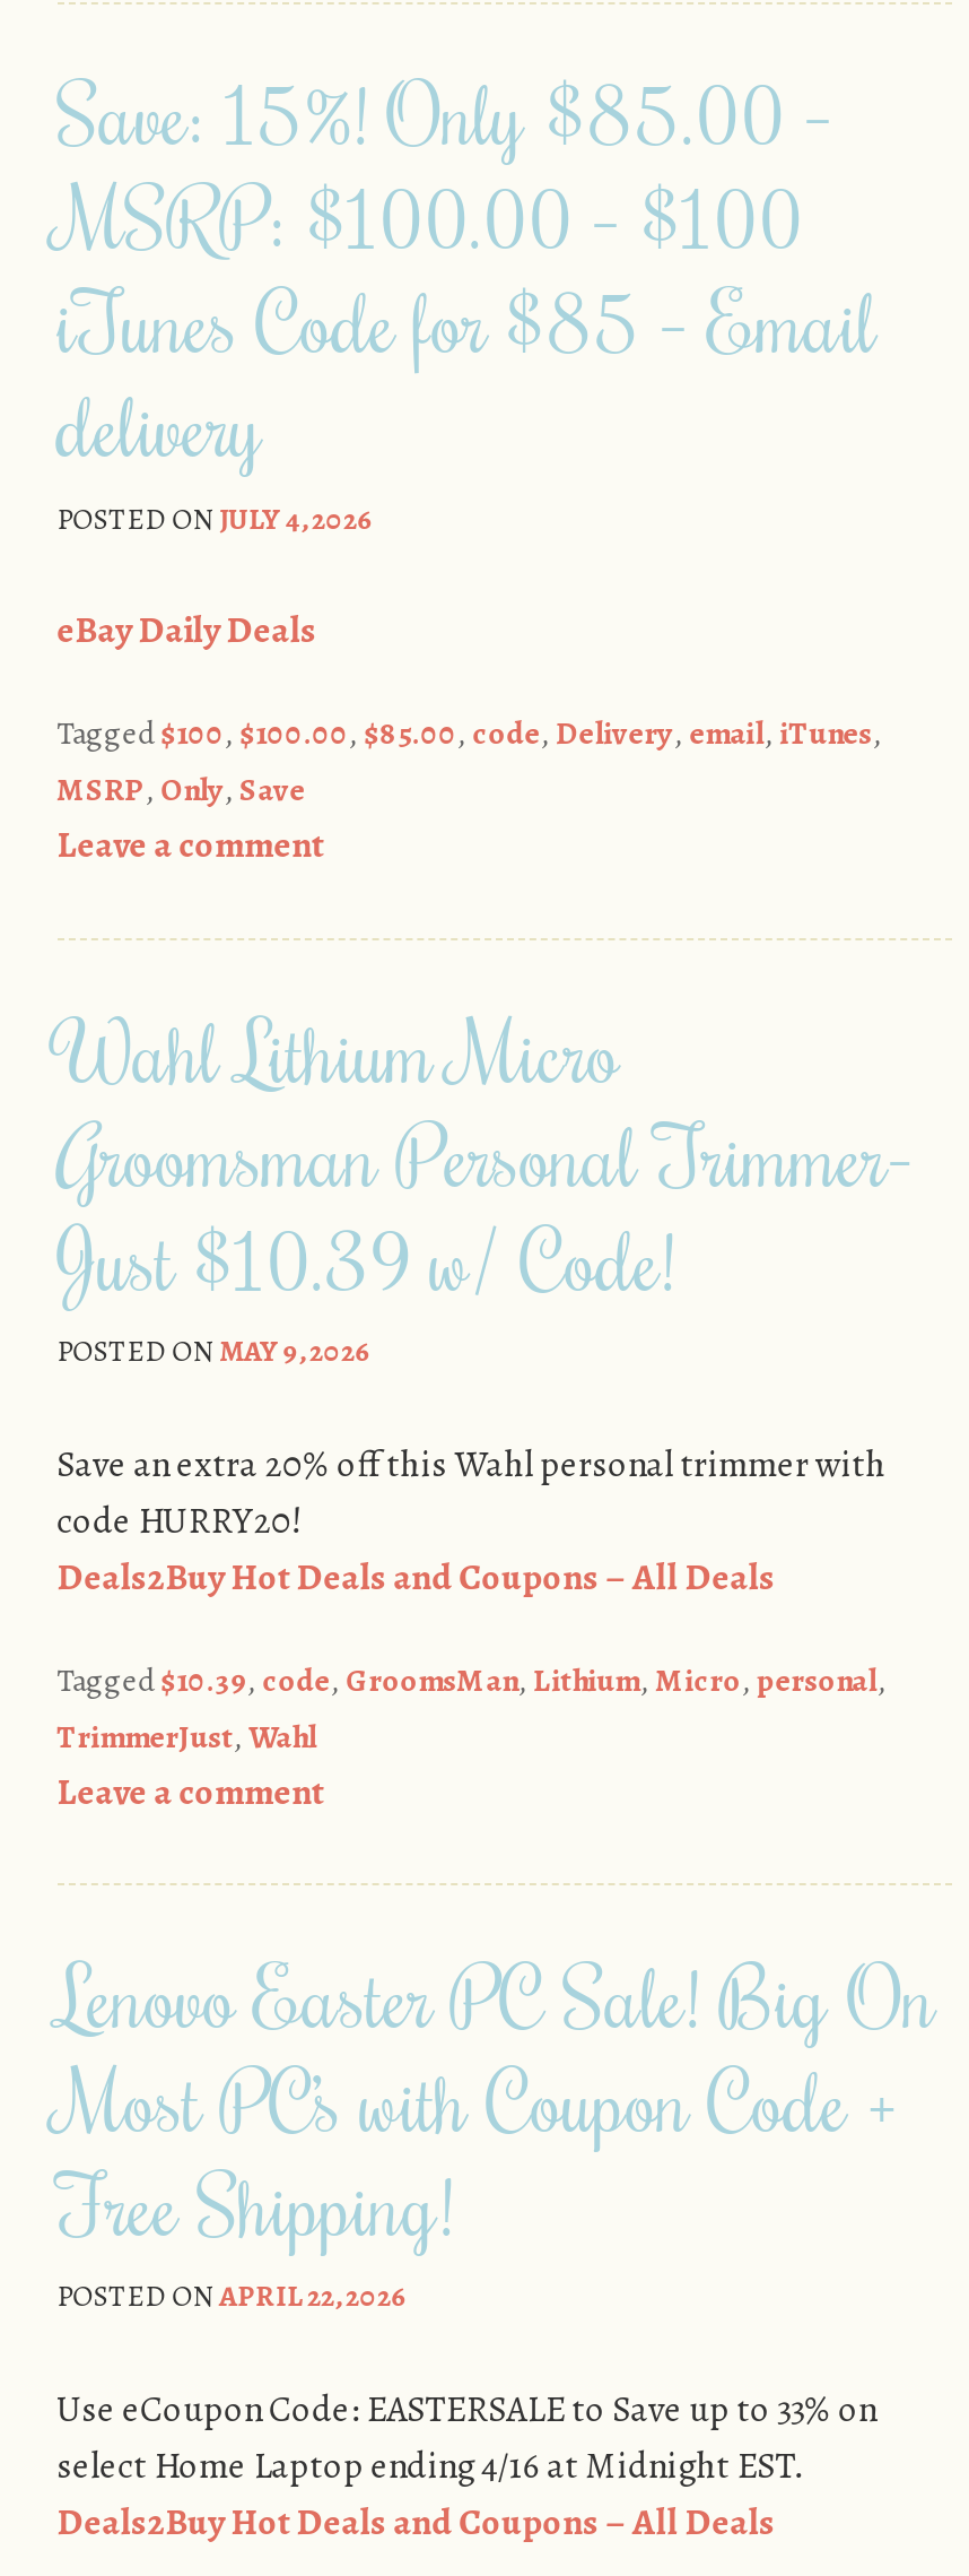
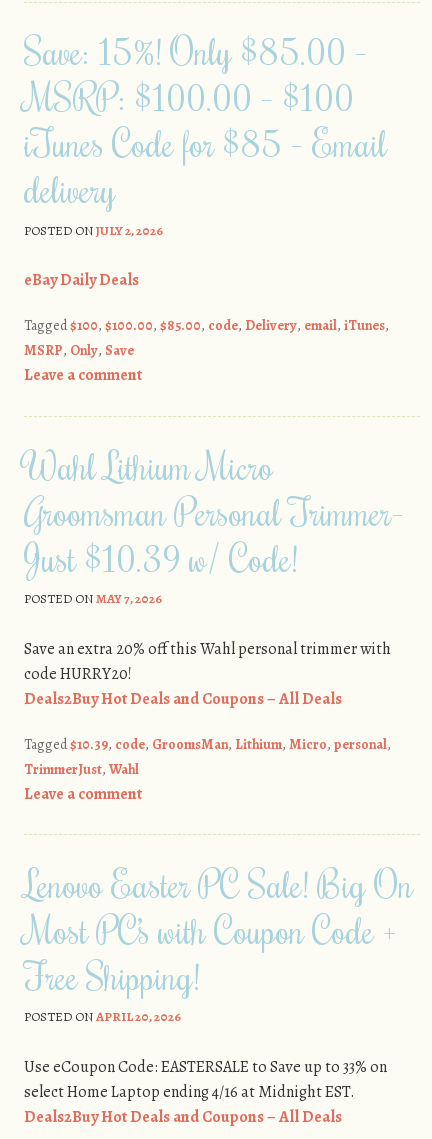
[57,499,373,537] POSTED ON JULY 4, 2026 -> [24,222,163,239] POSTED ON JULY 2, 2026
[57,1331,371,1370] POSTED ON MAY 9, 2026 -> [24,590,162,607] POSTED ON MAY 7, 2026
[57,2277,407,2315] POSTED ON APRIL 22, 2026 -> [24,1008,181,1025] POSTED ON APRIL 20, 2026

